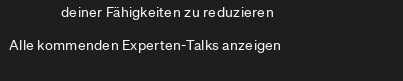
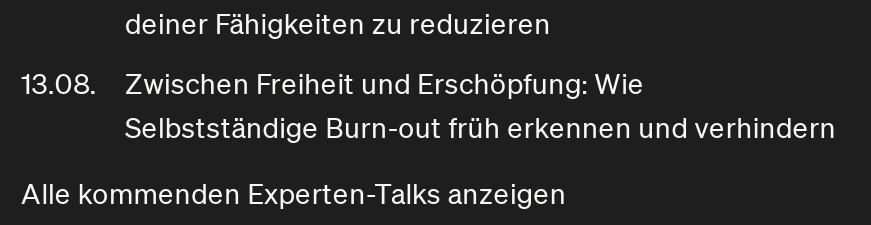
none -> [21,66,836,146] 13.08. | Zwischen Freiheit und Erschöpfung: Wie | Selbstständige Burn-out früh erkennen und verhindern

